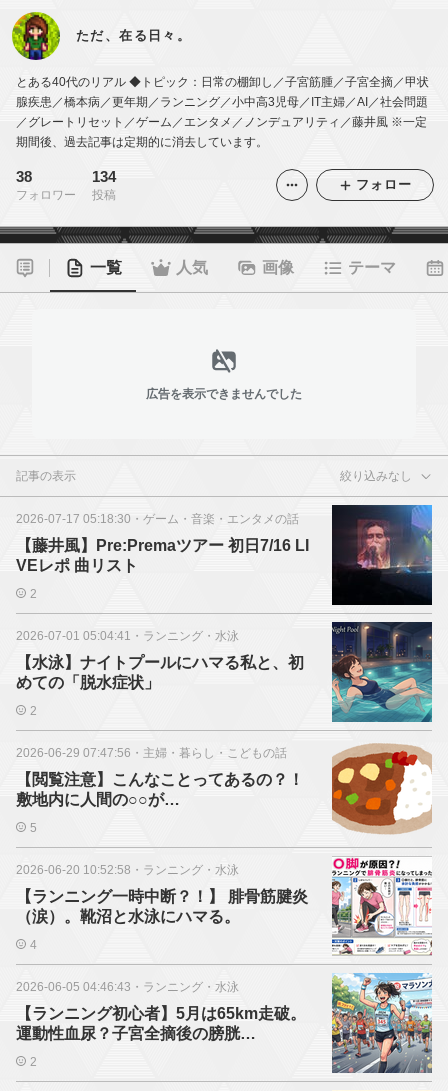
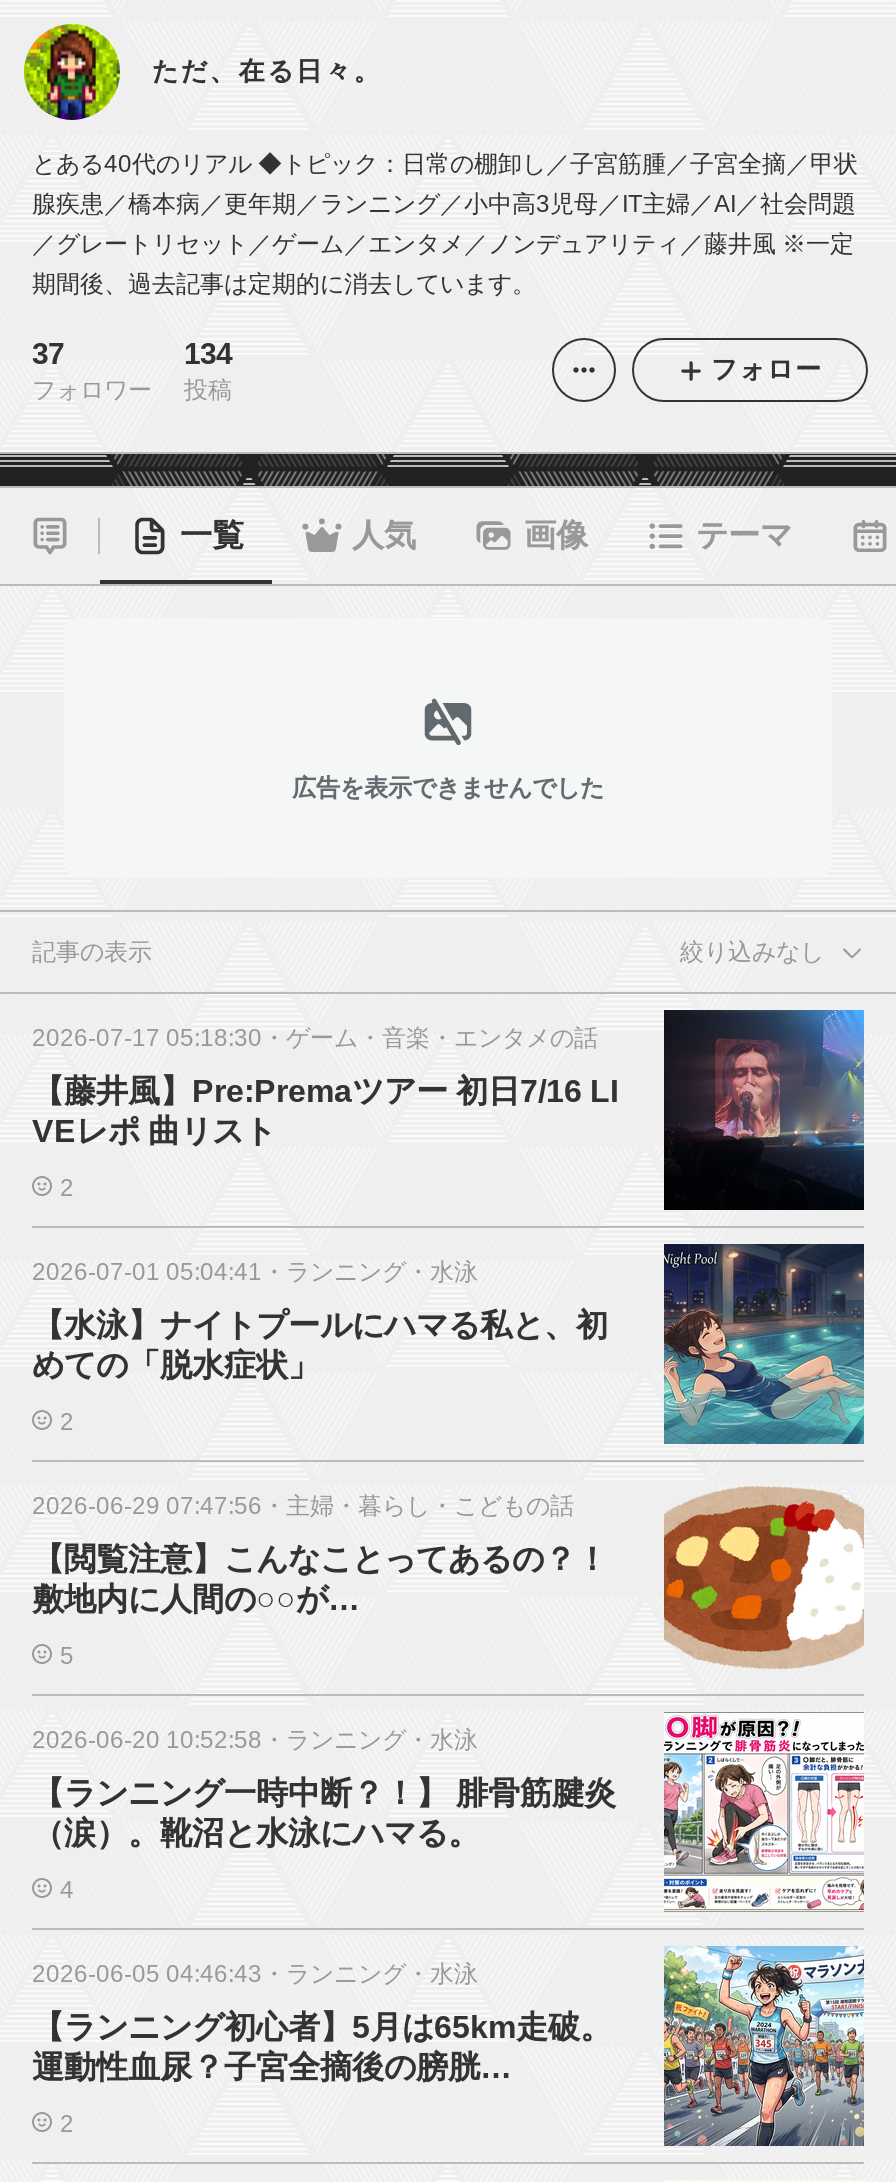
[16,168,32,185] 38 -> [32,336,64,370] 37

